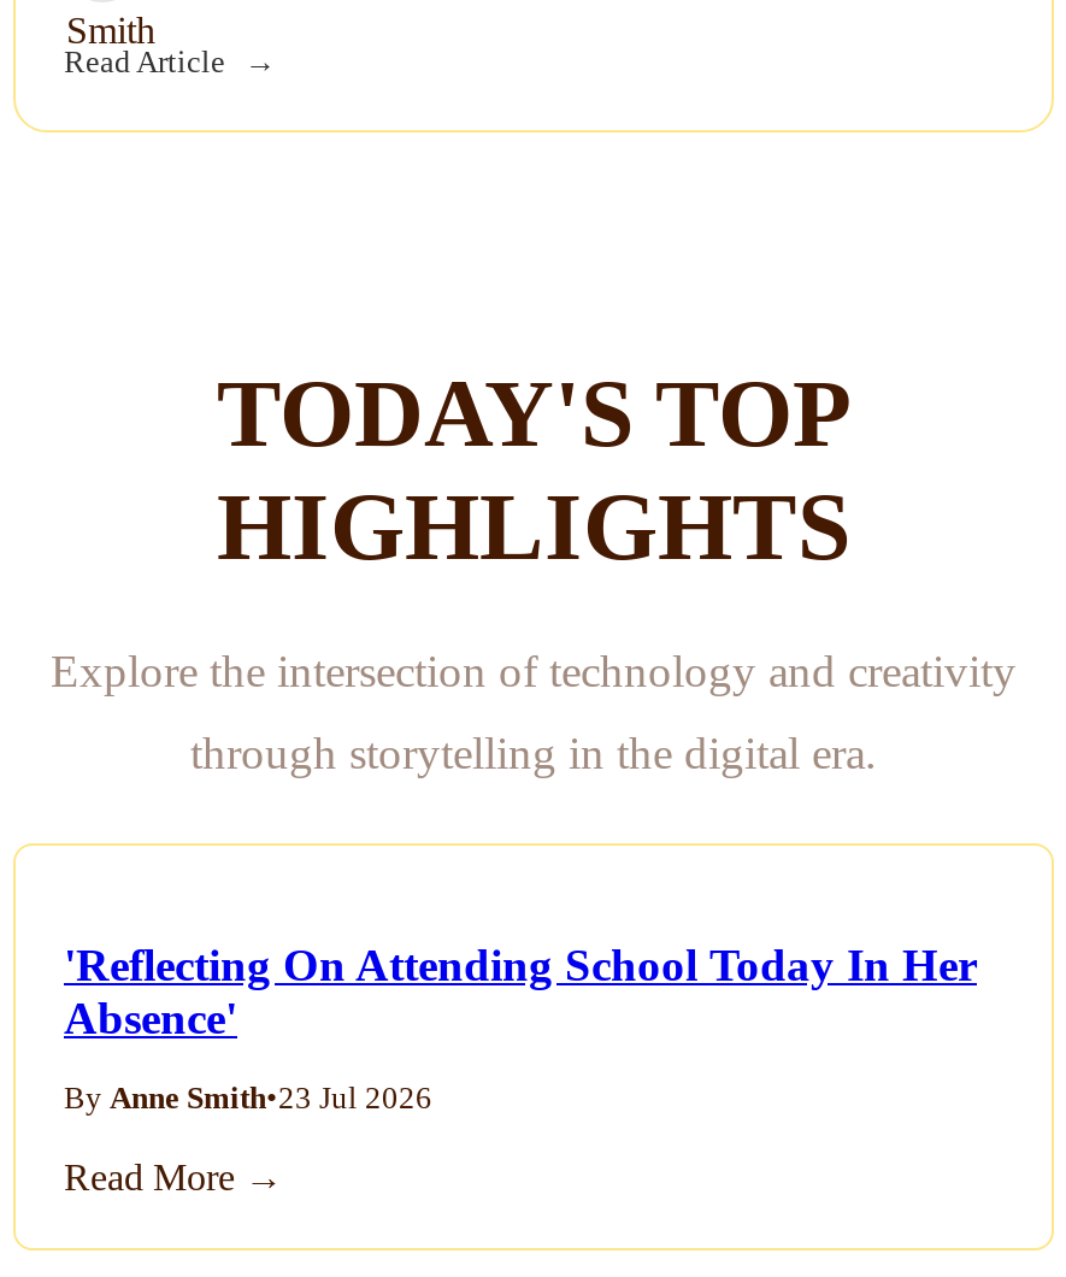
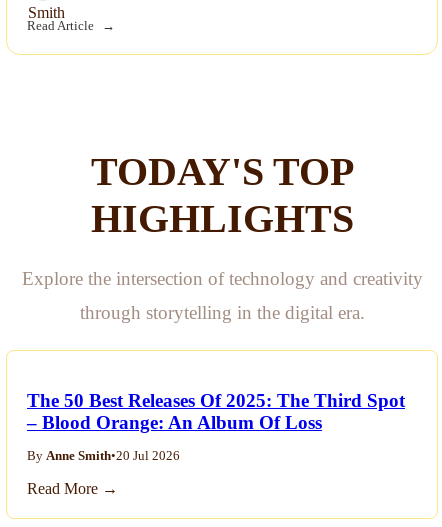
[64,940,977,1043] 'Reflecting On Attending School Today In Her | Absence' -> [27,390,405,433] The 50 Best Releases Of 2025: The Third Spot | – Blood Orange: An Album Of Loss
[64,1082,432,1116] By Anne Smith•23 Jul 2026 -> [27,449,180,463] By Anne Smith•20 Jul 2026

